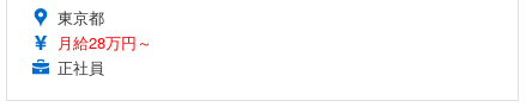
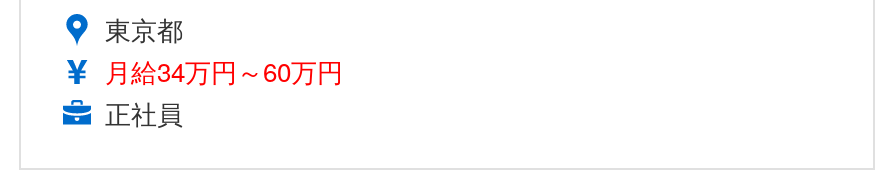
[58,30,152,53] 月給28万円～ -> [105,51,343,89] 月給34万円～60万円

